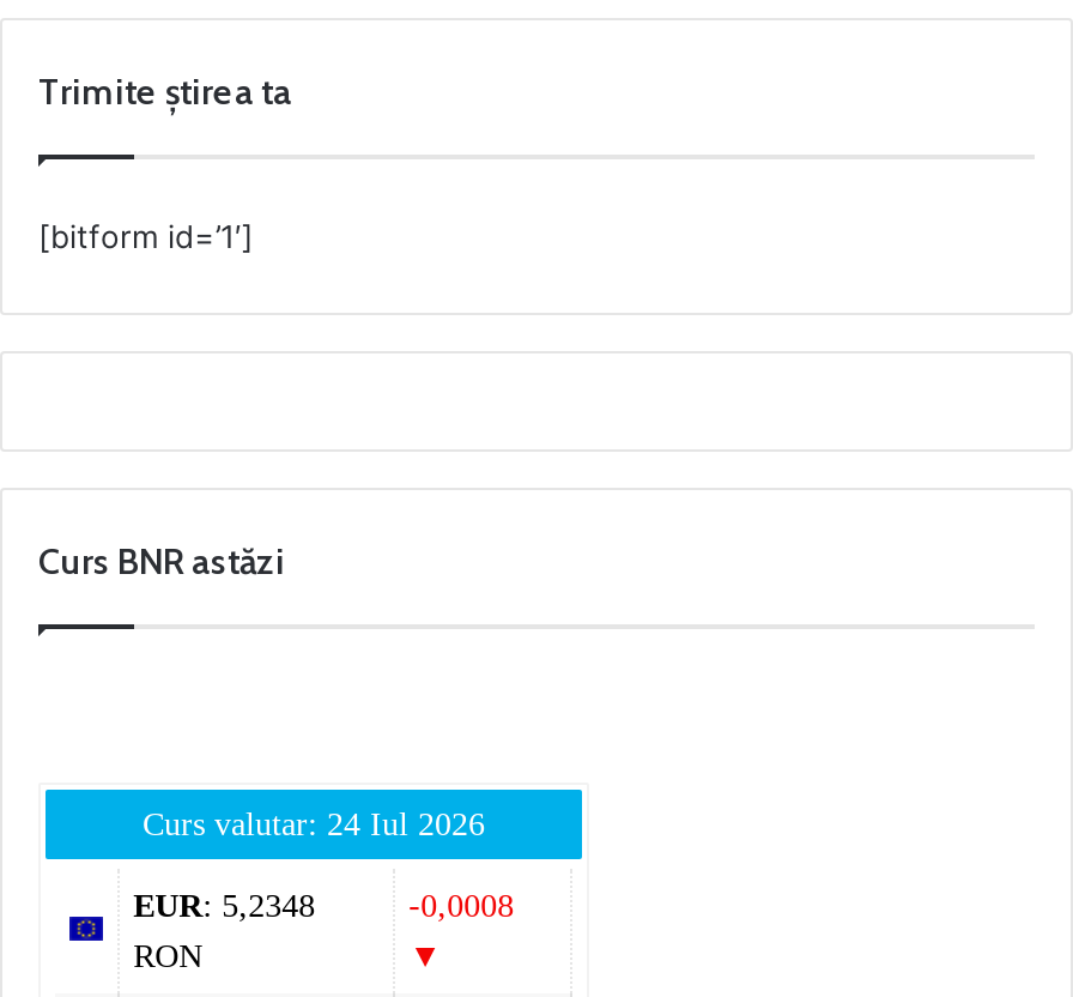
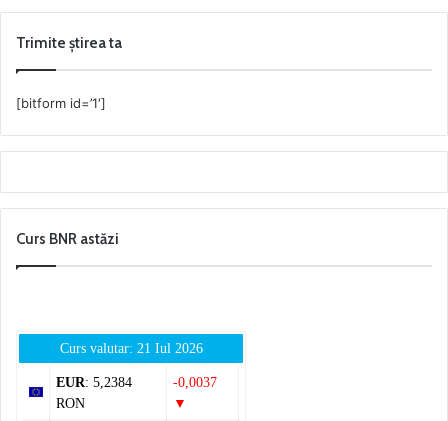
[143,806,485,842] Curs valutar: 24 Iul 2026 -> [59,341,202,356] Curs valutar: 21 Iul 2026
[133,888,315,924] EUR: 5,2348 -> [56,375,132,390] EUR: 5,2384
[409,888,514,924] -0,0008 -> [173,375,217,390] -0,0037

